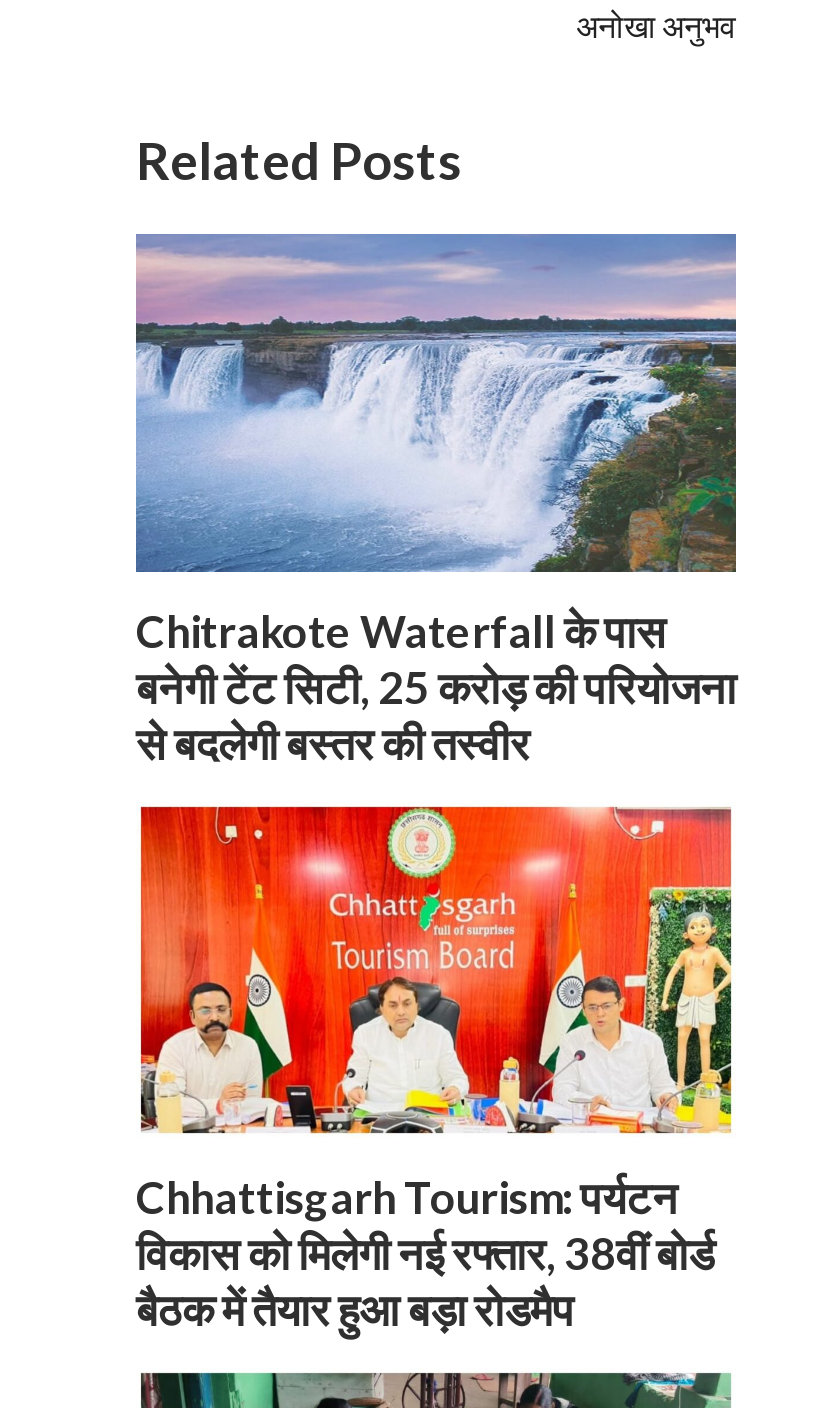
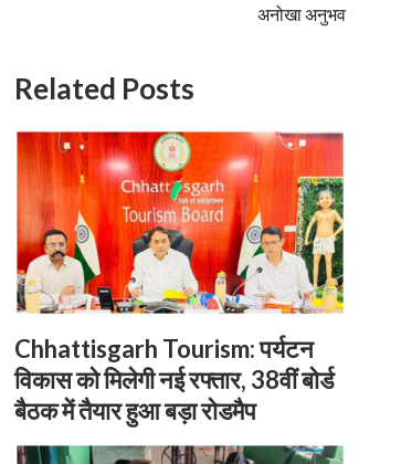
[134,232,738,769] [image] | Chitrakote Waterfall के पास | बनेगी टेंट सिटी, 25 करोड़ की परियोजना | से बदलेगी बस्तर की तस्वीर -> none

